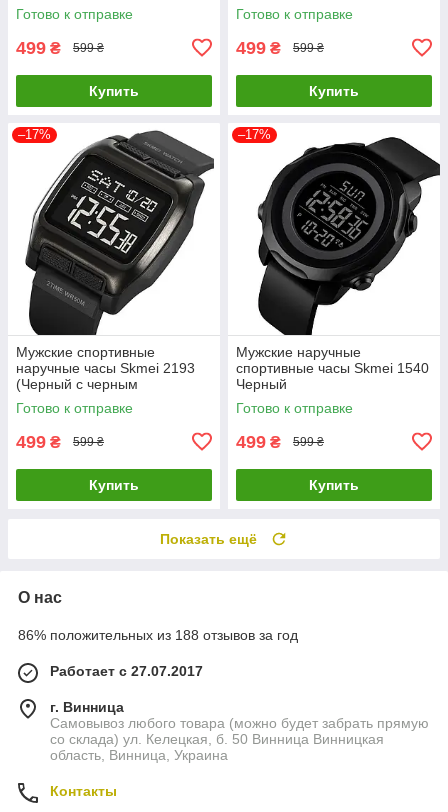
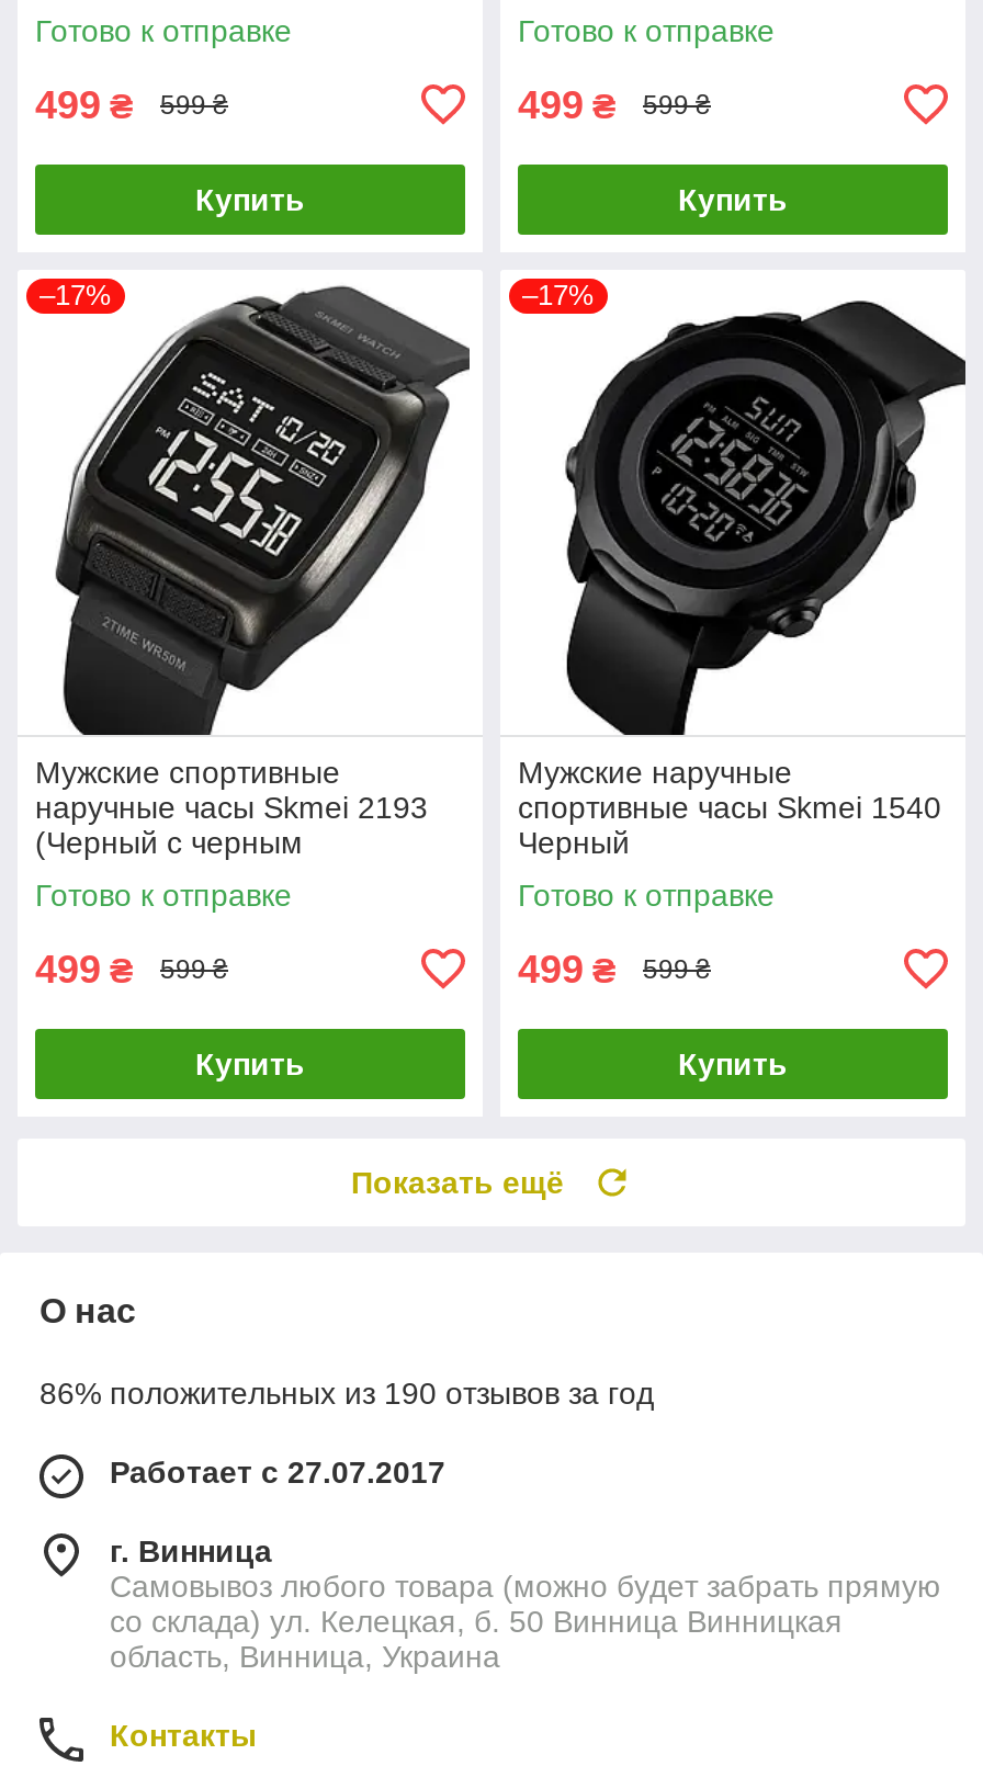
[18,627,298,643] 86% положительных из 188 отзывов за год -> [39,1375,654,1410] 86% положительных из 190 отзывов за год

